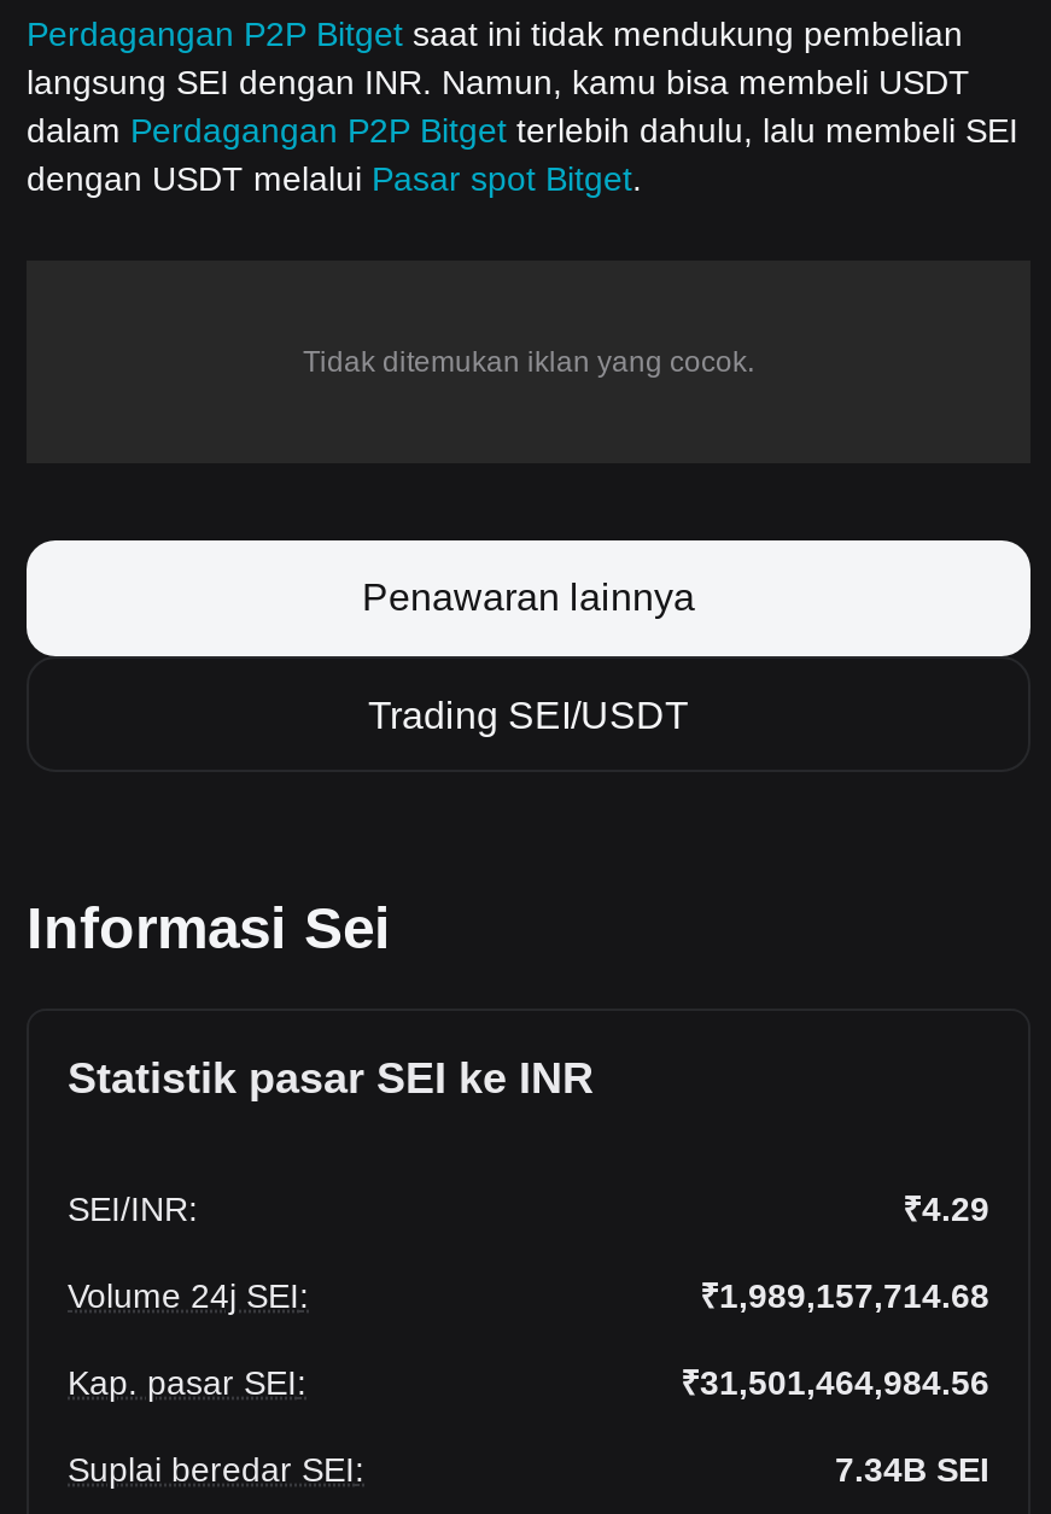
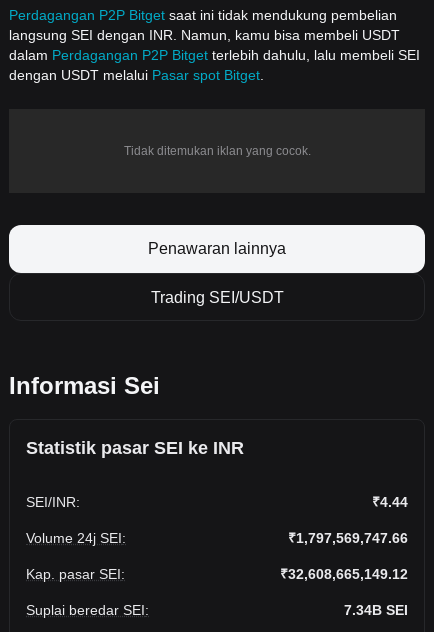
[903,1189,989,1228] ₹4.29 -> [372,494,408,510] ₹4.44
[700,1276,989,1315] ₹1,989,157,714.68 -> [288,530,408,546] ₹1,797,569,747.66
[681,1363,989,1402] ₹31,501,464,984.56 -> [280,566,408,582] ₹32,608,665,149.12

